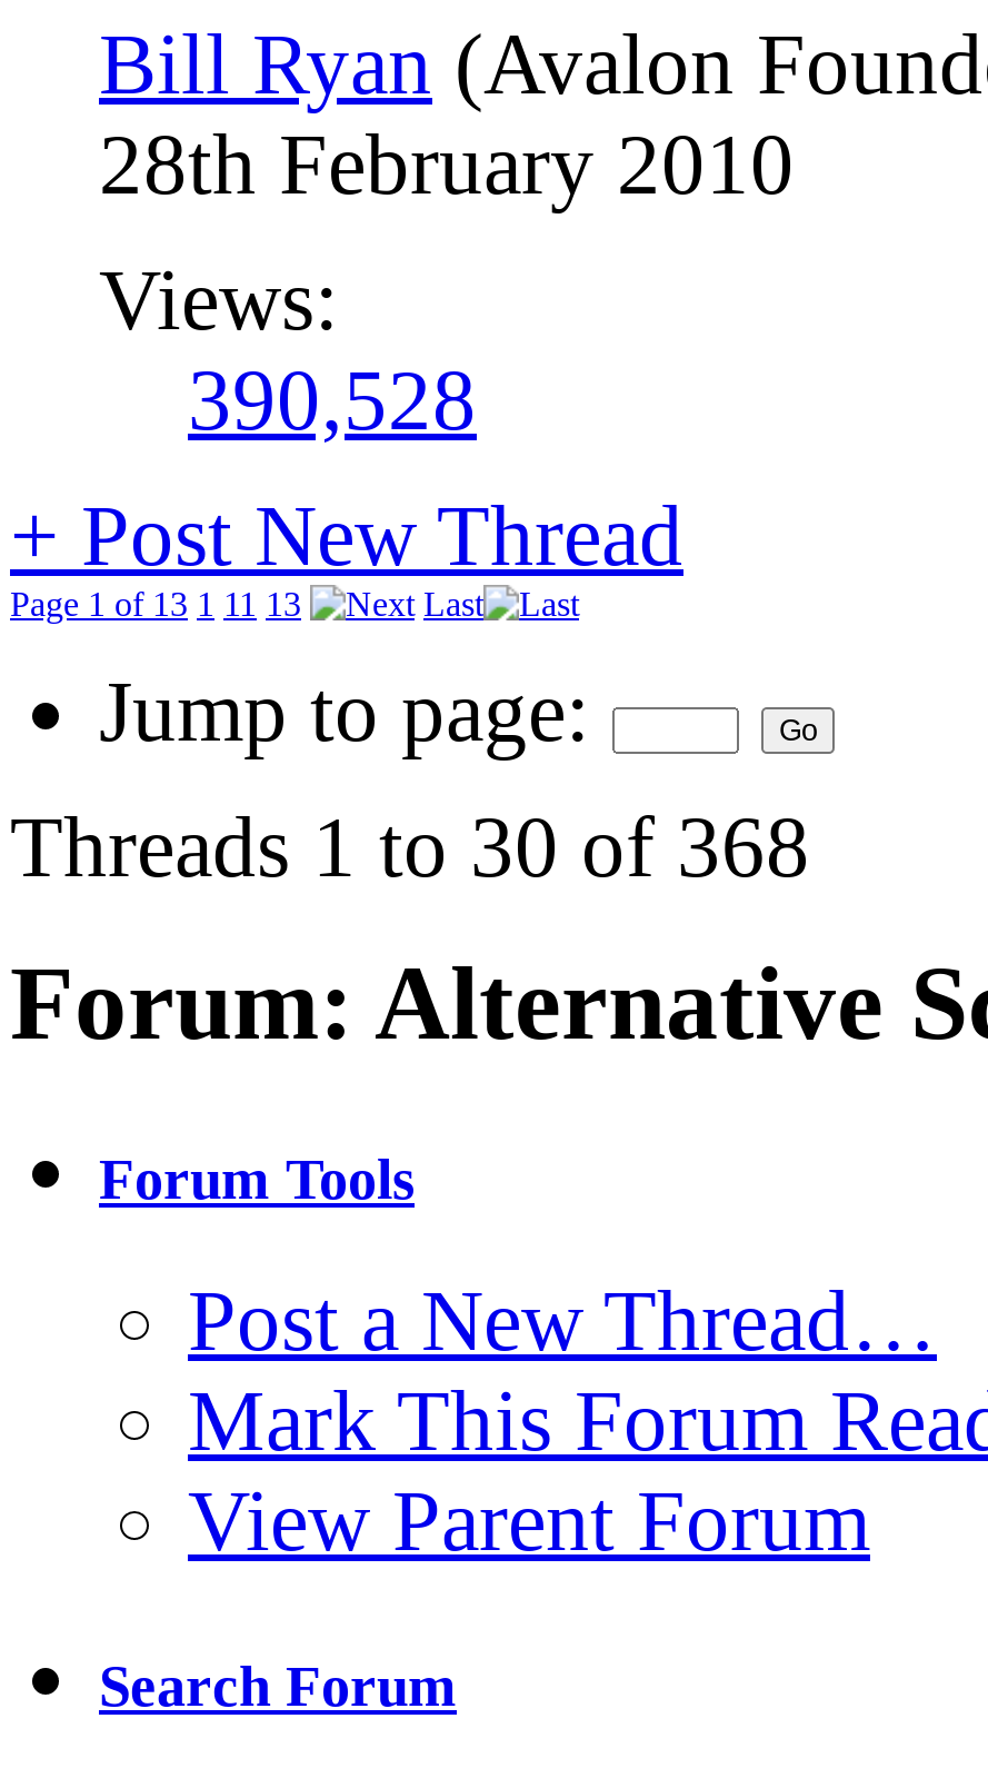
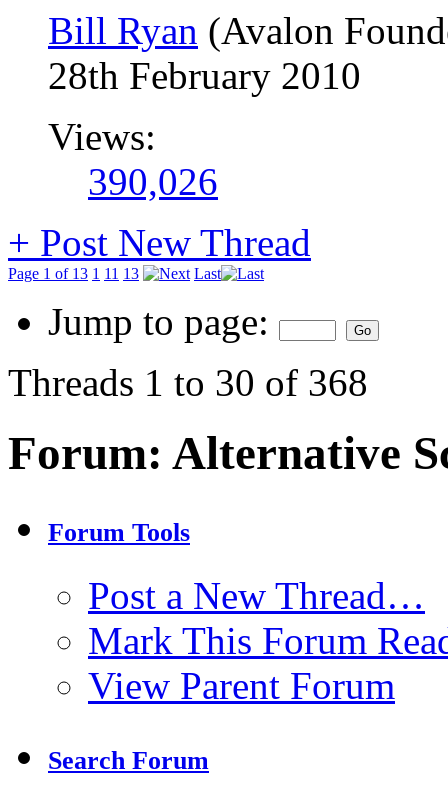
[188,351,477,447] 390,528 -> [88,160,218,203] 390,026

